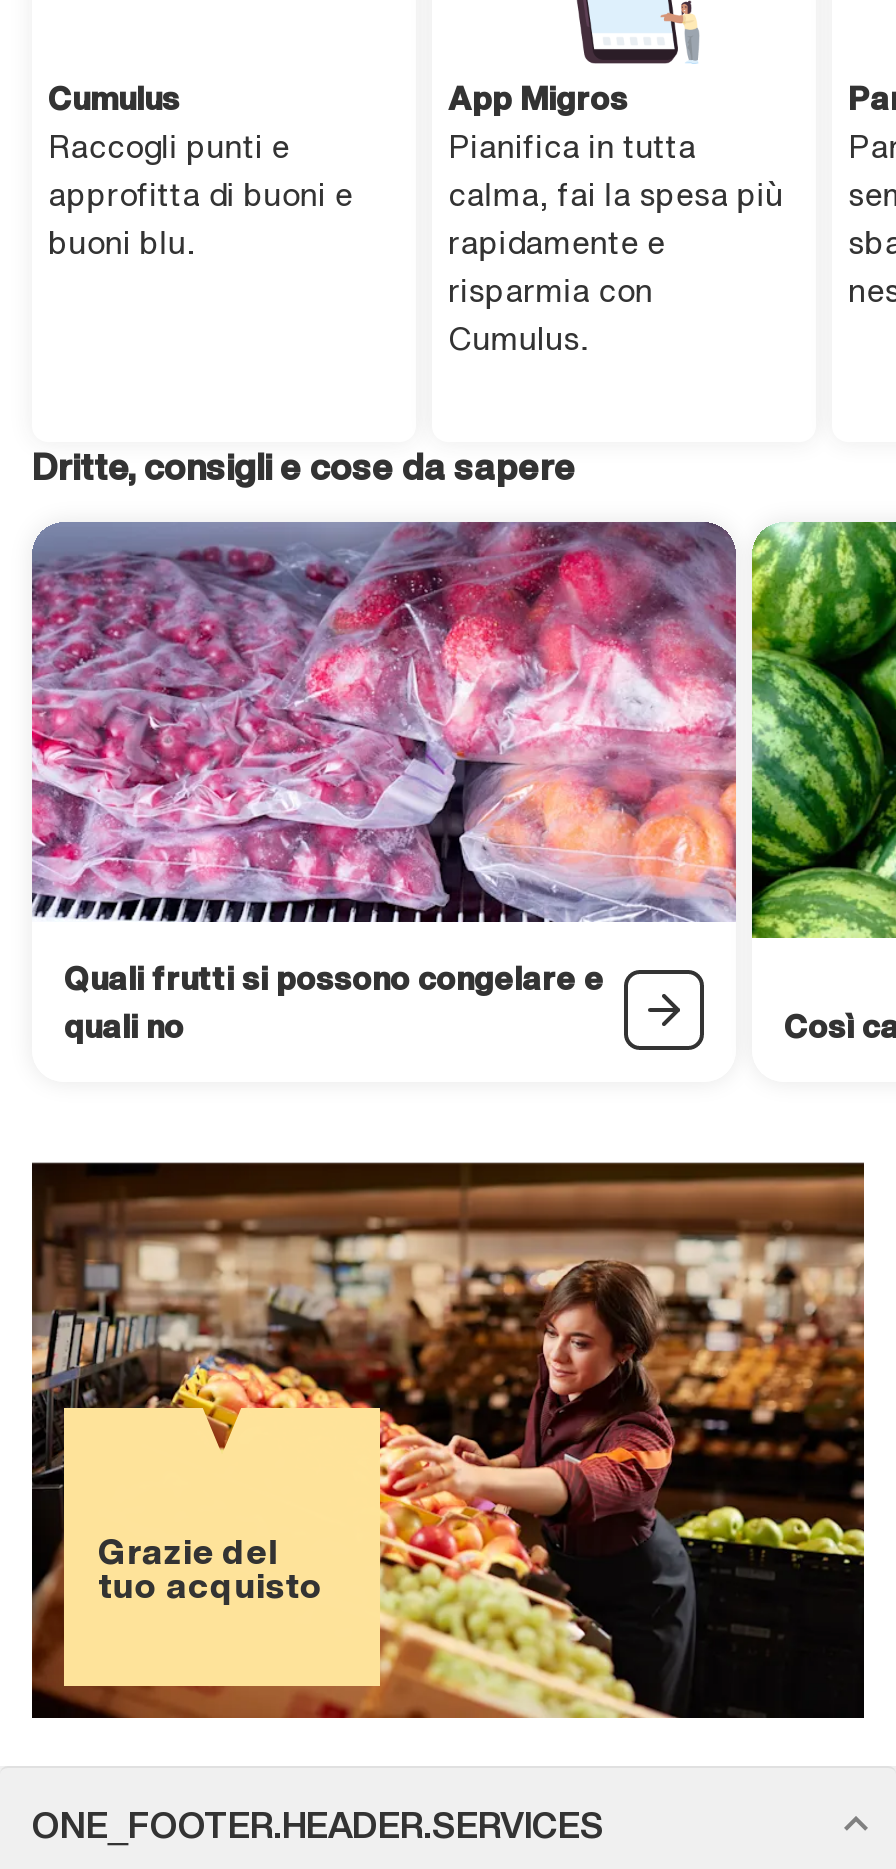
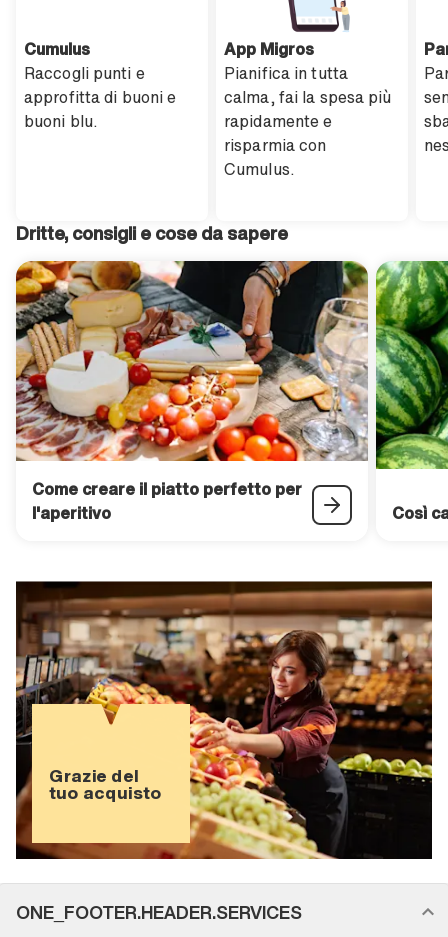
[30,520,736,1051] [image] | Quali frutti si possono congelare e | quali no -> [15,260,368,525] [image] | Come creare il piatto perfetto per | l'aperitivo

